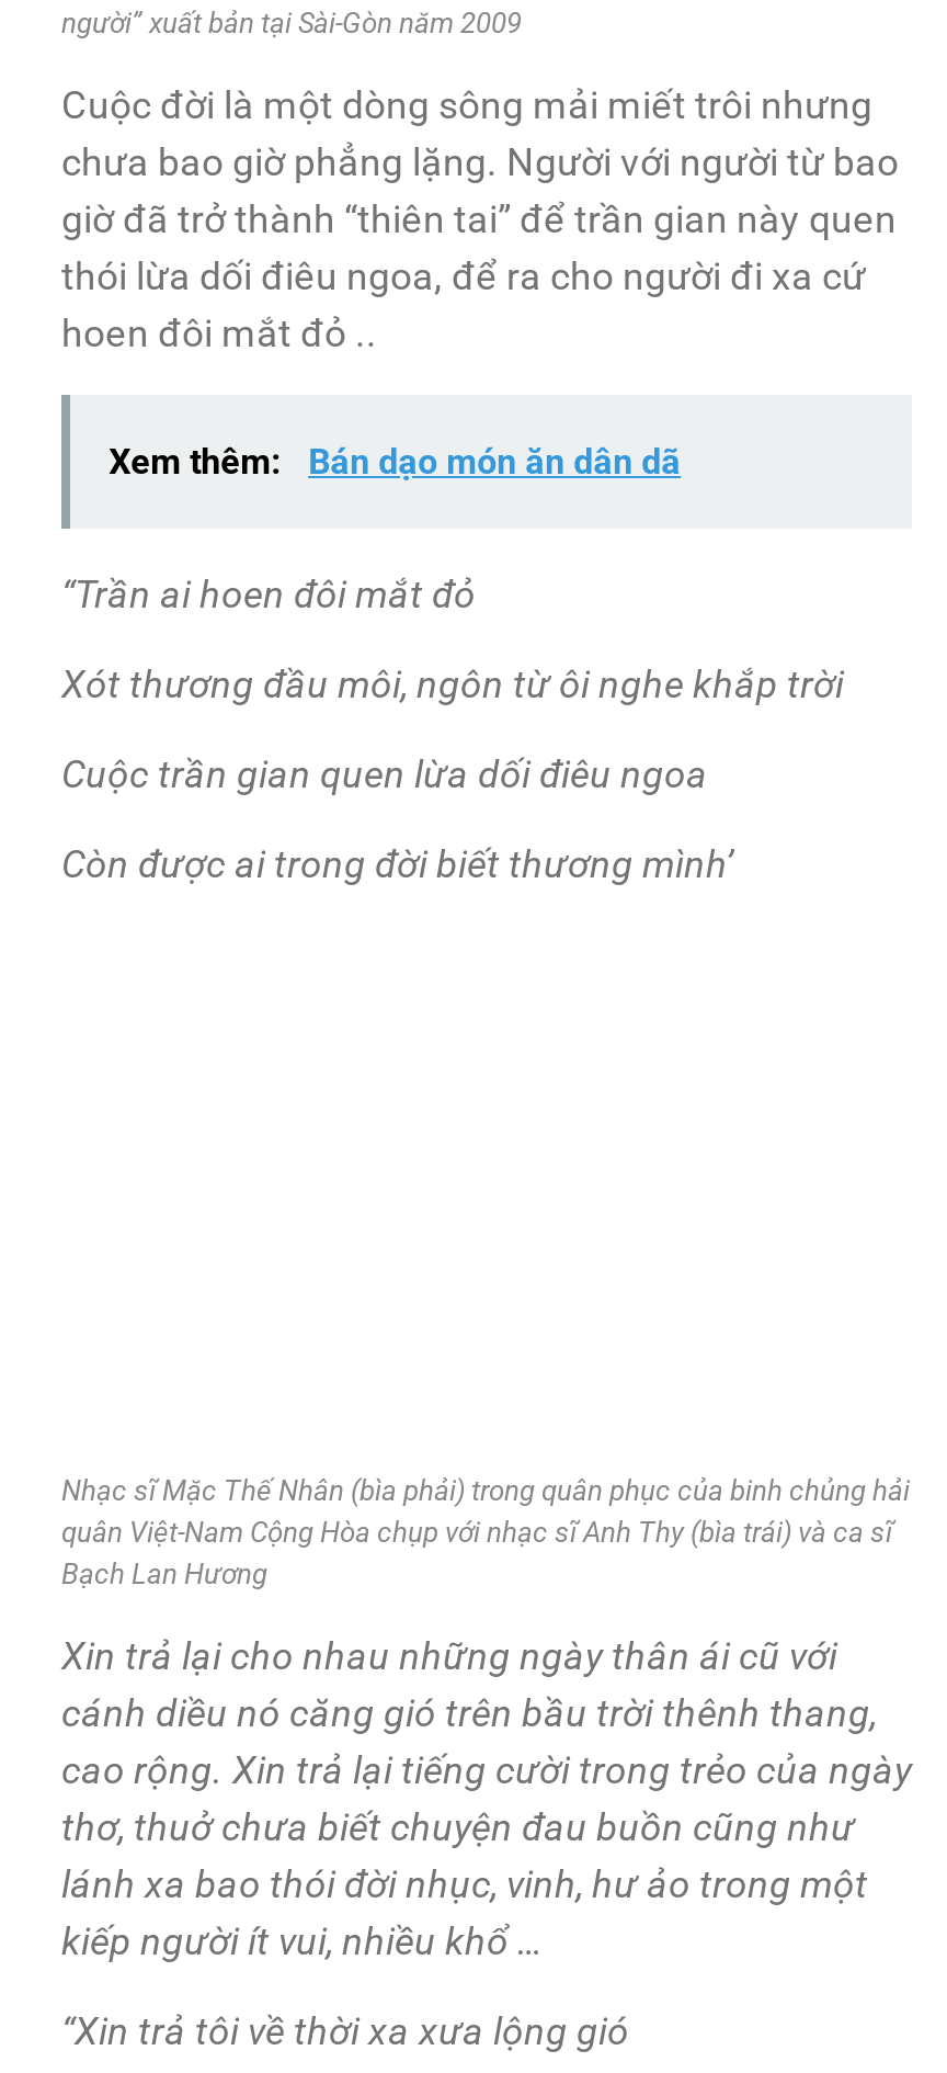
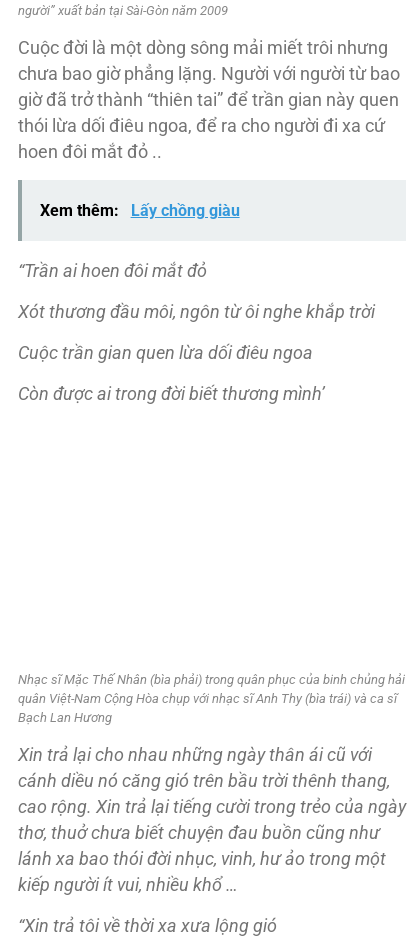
[109,441,681,483] Xem thêm: Bán dạo món ăn dân dã -> [40,201,240,220] Xem thêm: Lấy chồng giàu

